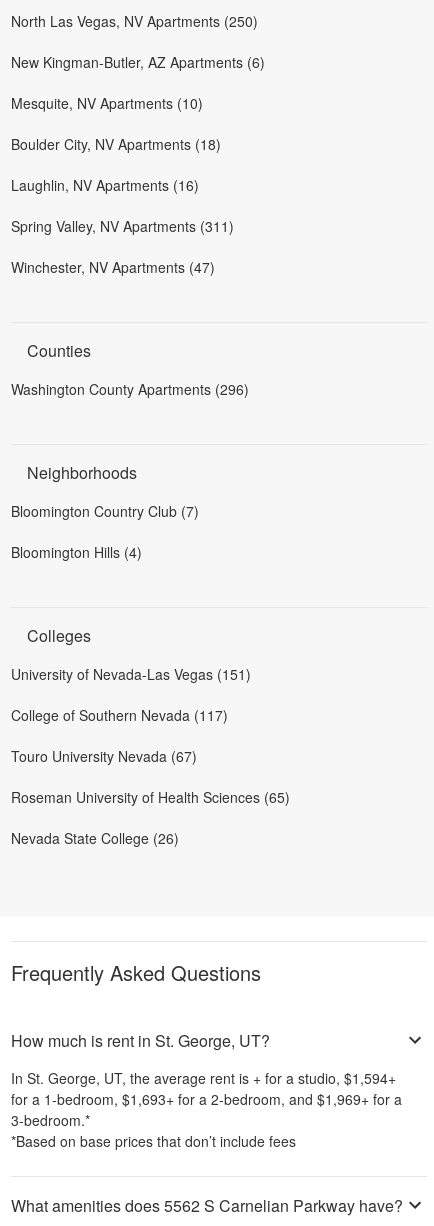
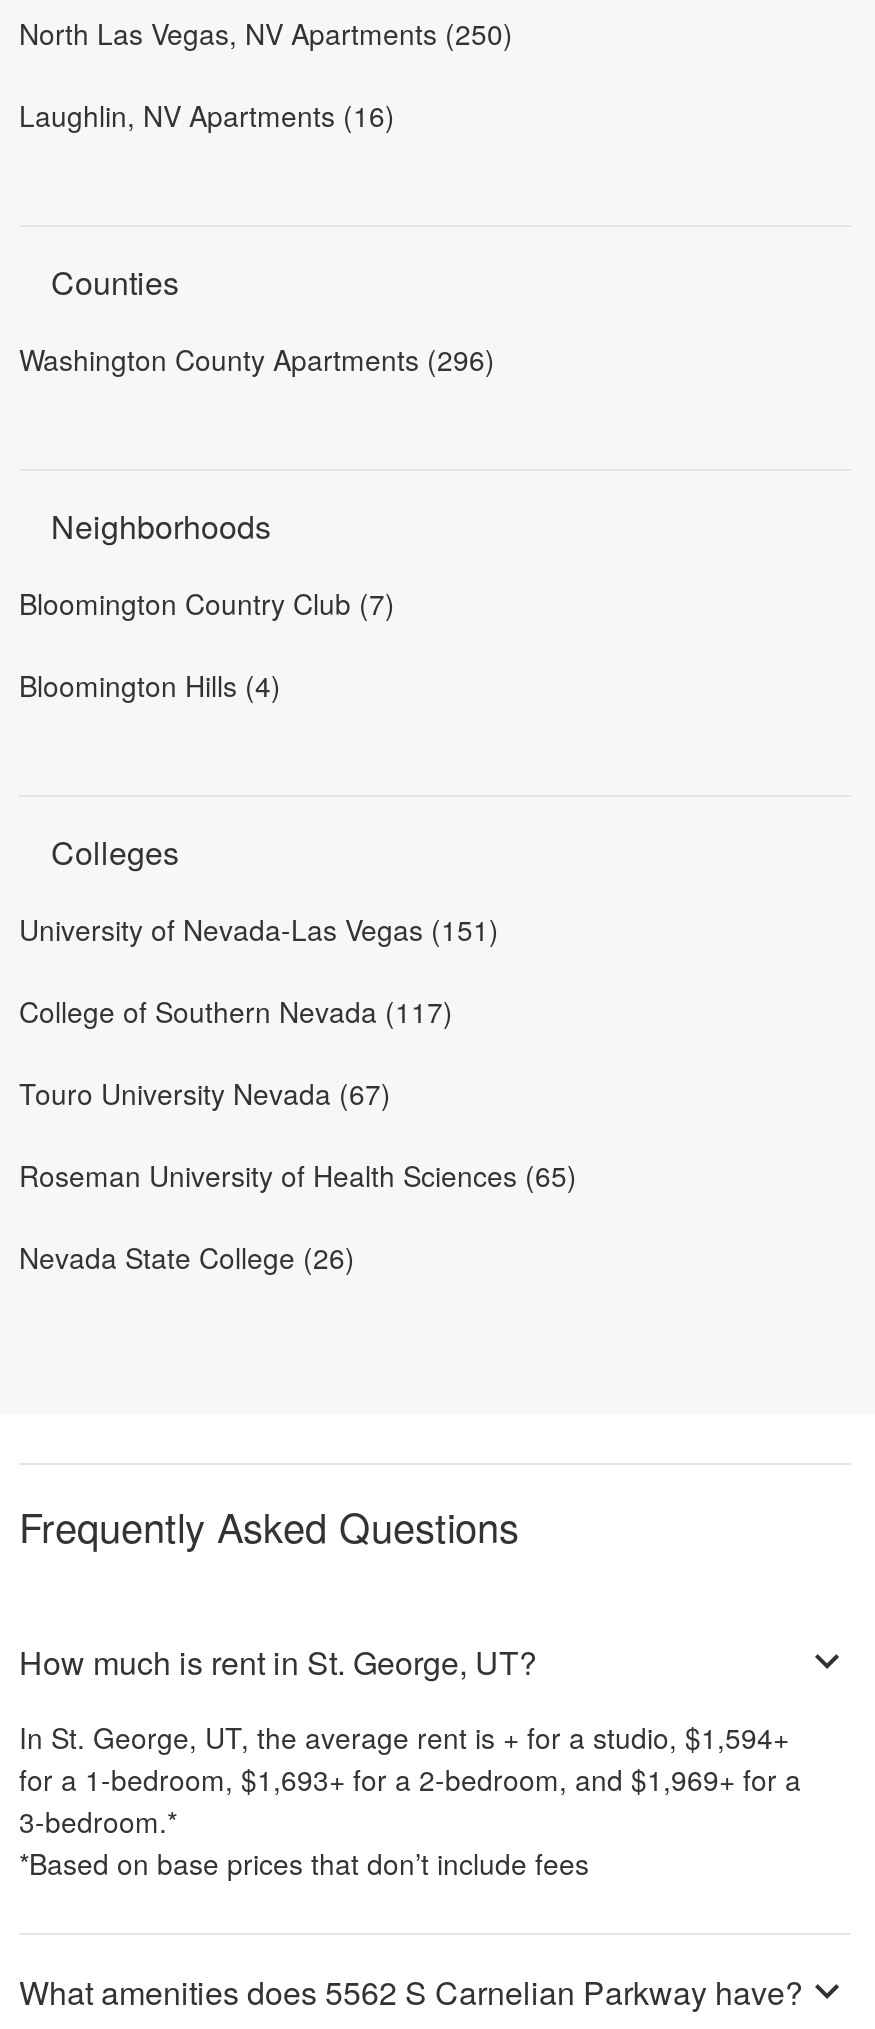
[11,52,265,154] New Kingman-Butler, AZ Apartments (6) | Mesquite, NV Apartments (10) | Boulder City, NV Apartments (18) -> none
[11,216,234,277] Spring Valley, NV Apartments (311) | Winchester, NV Apartments (47) -> none

